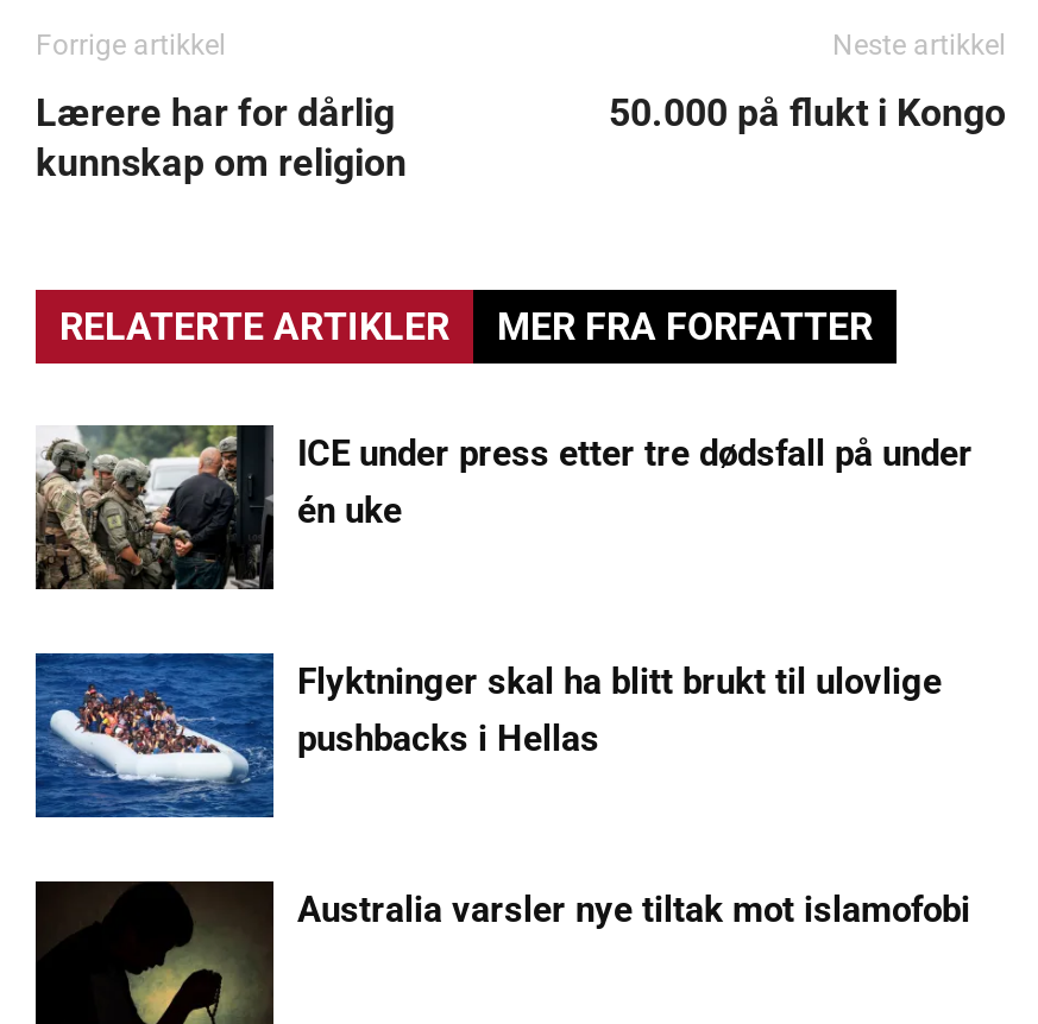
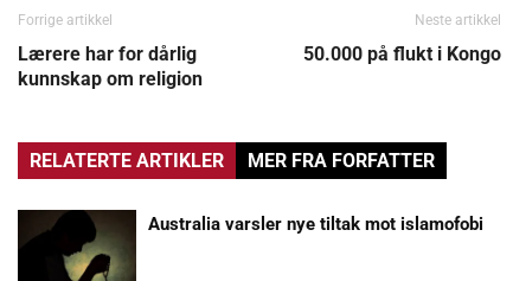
[33,423,973,592] [image] | ICE under press etter tre dødsfall på under | én uke -> none
[33,651,942,820] [image] | Flyktninger skal ha blitt brukt til ulovlige | pushbacks i Hellas -> none

